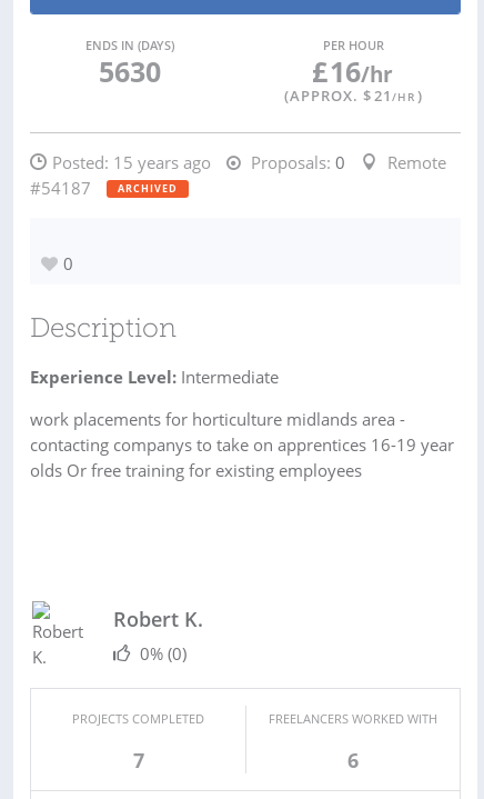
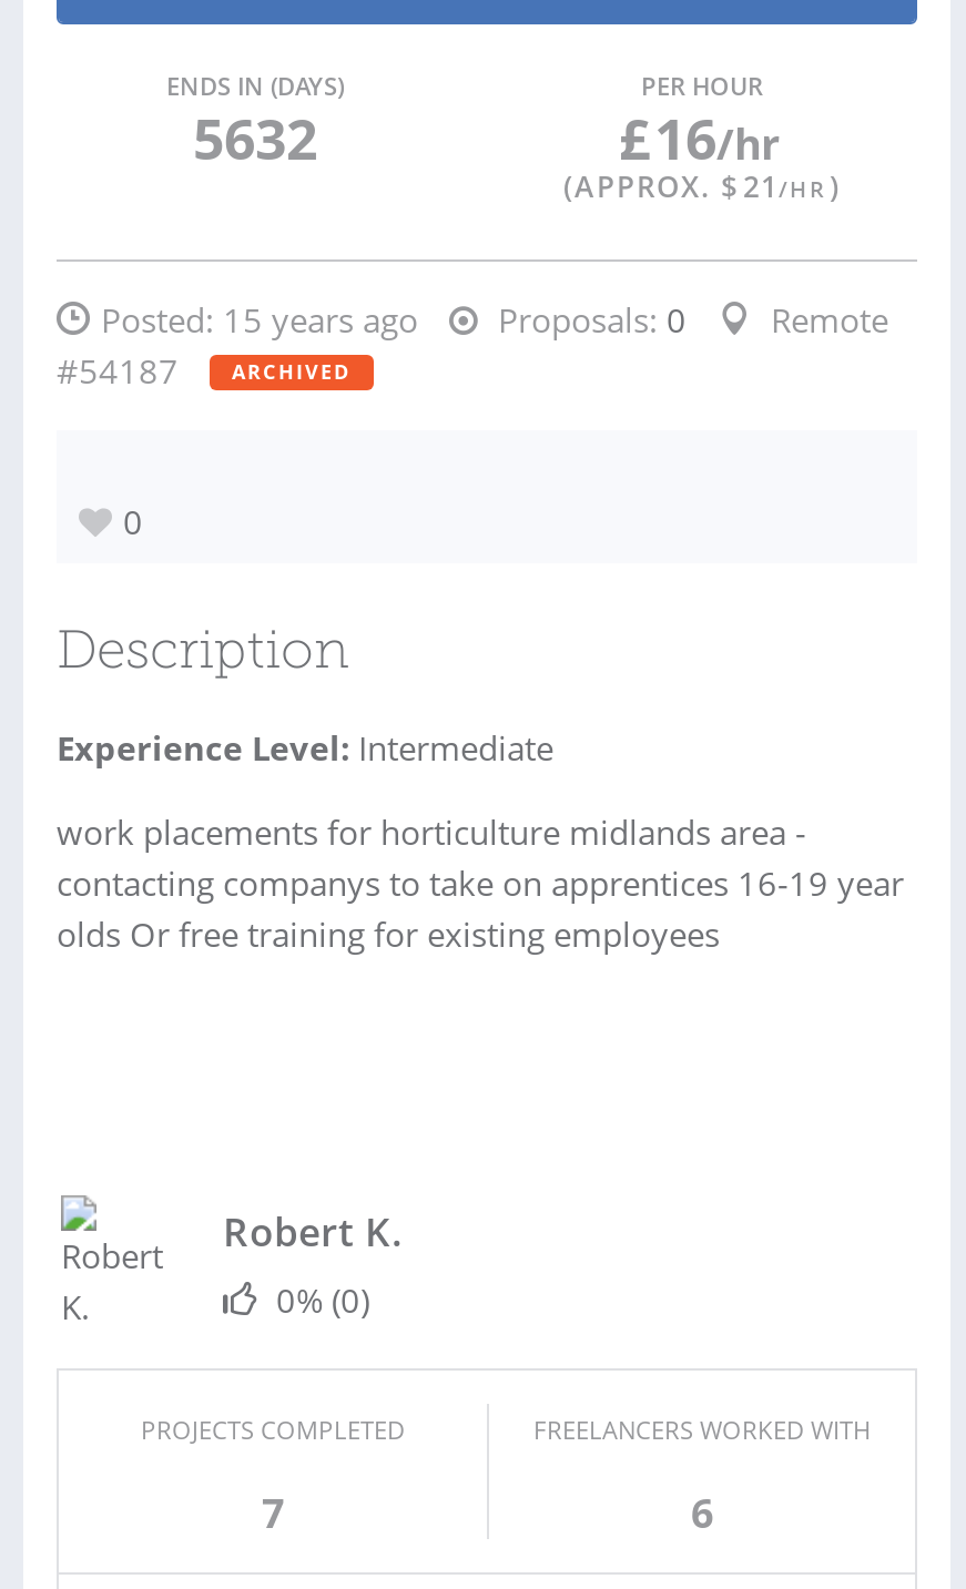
[98,52,160,90] 5630 -> [193,100,317,175] 5632

